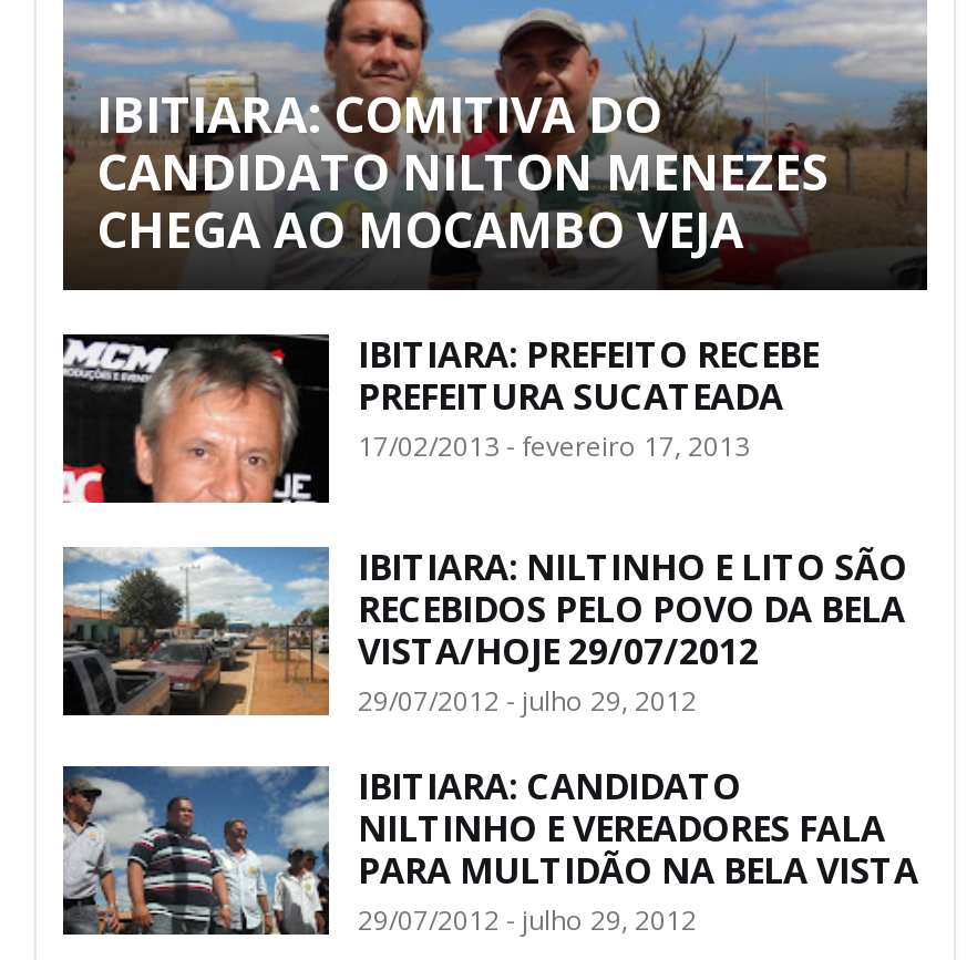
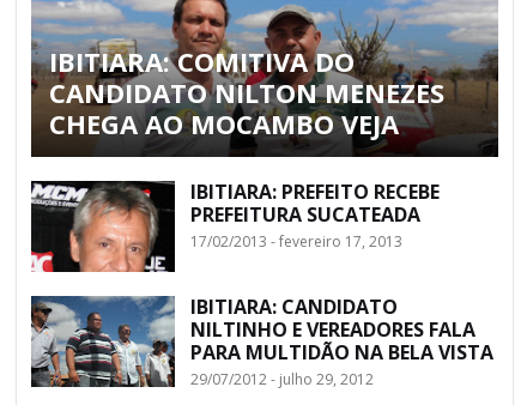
[63,543,907,721] [image] | IBITIARA: NILTINHO E LITO SÃO | RECEBIDOS PELO POVO DA BELA | VISTA/HOJE 29/07/2012 | 29/07/2012 - julho 29, 2012 -> none

